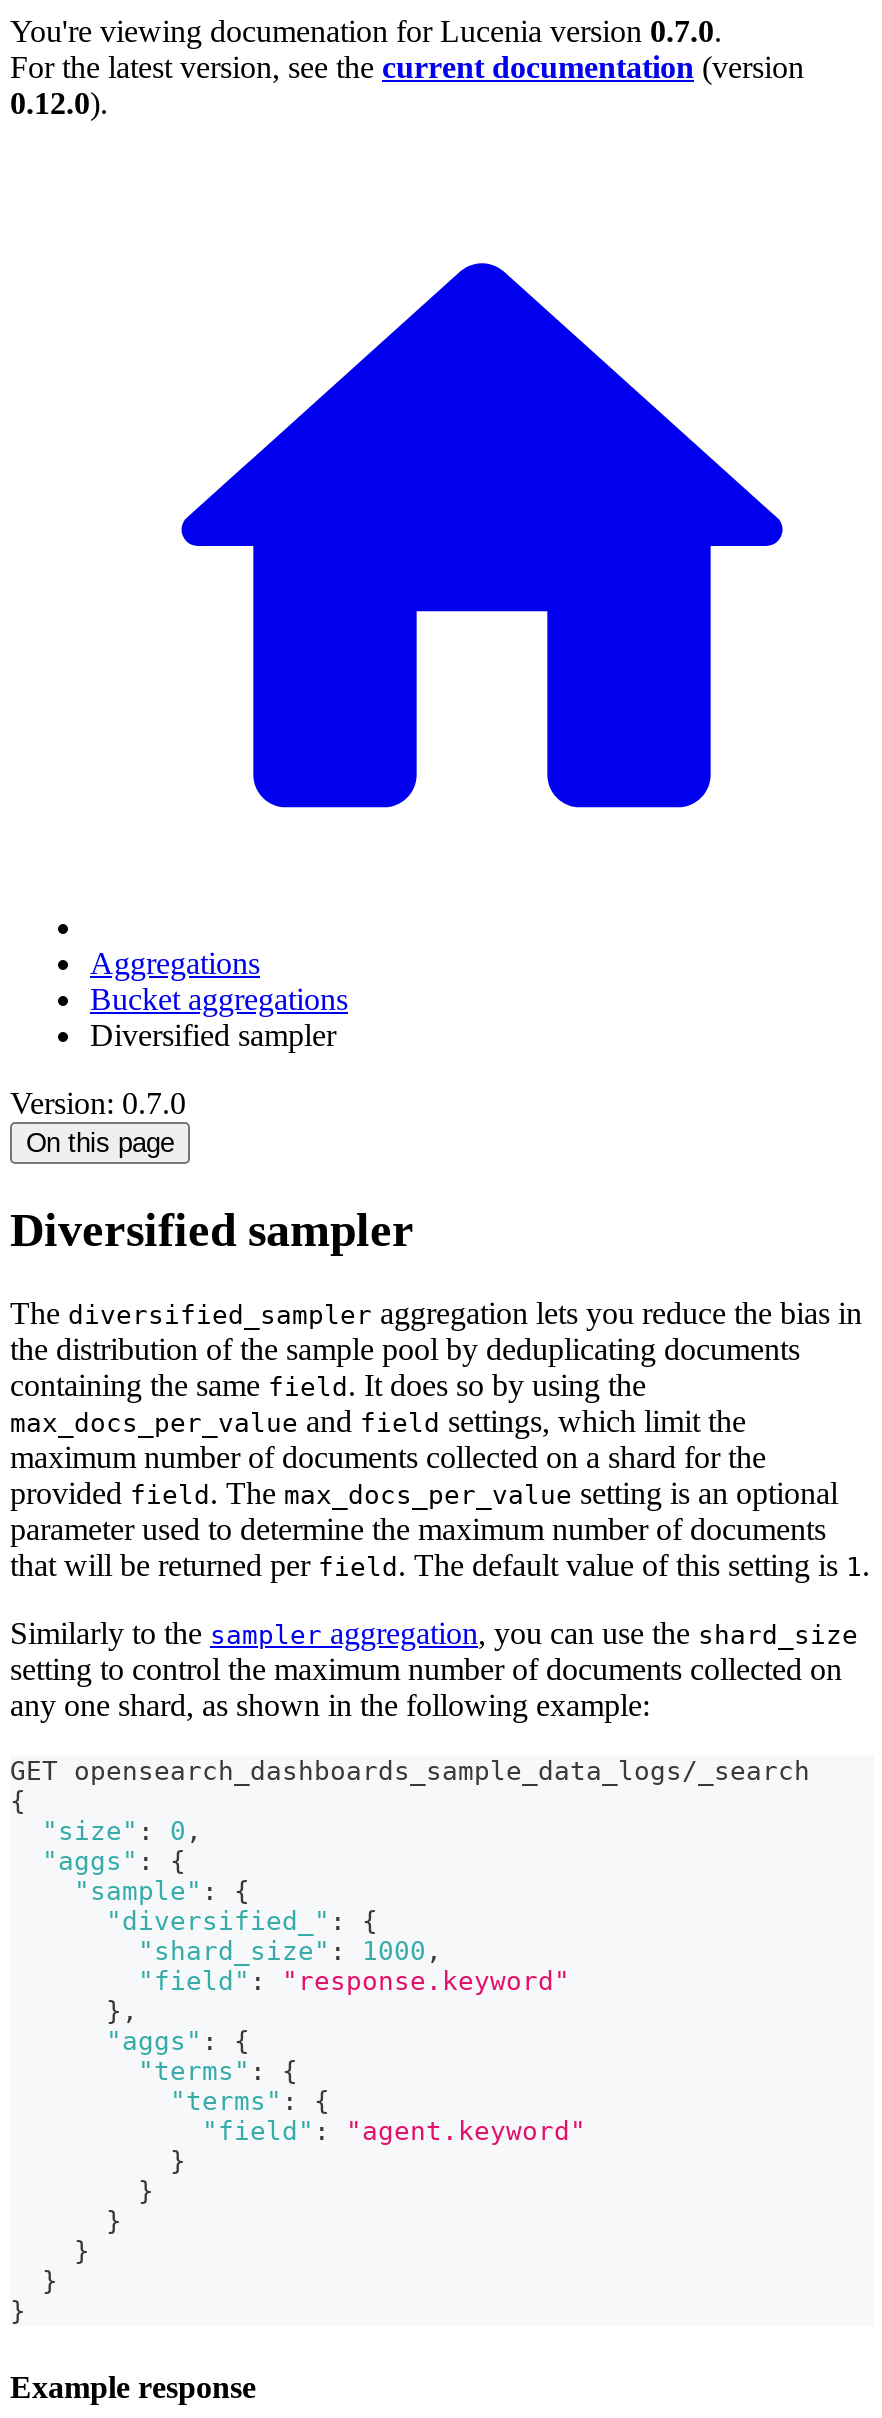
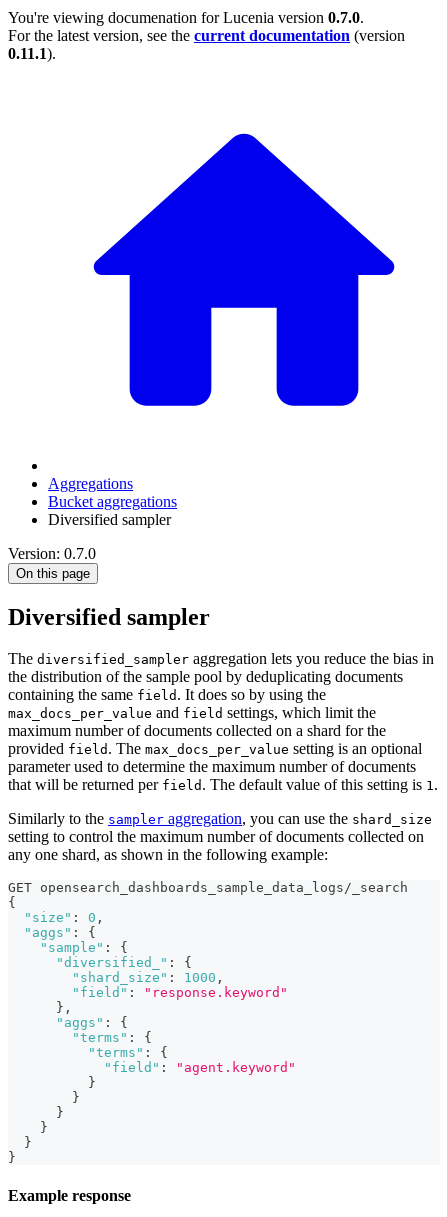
[10,85,108,119] 0.12.0). -> [8,45,56,62] 0.11.1).

